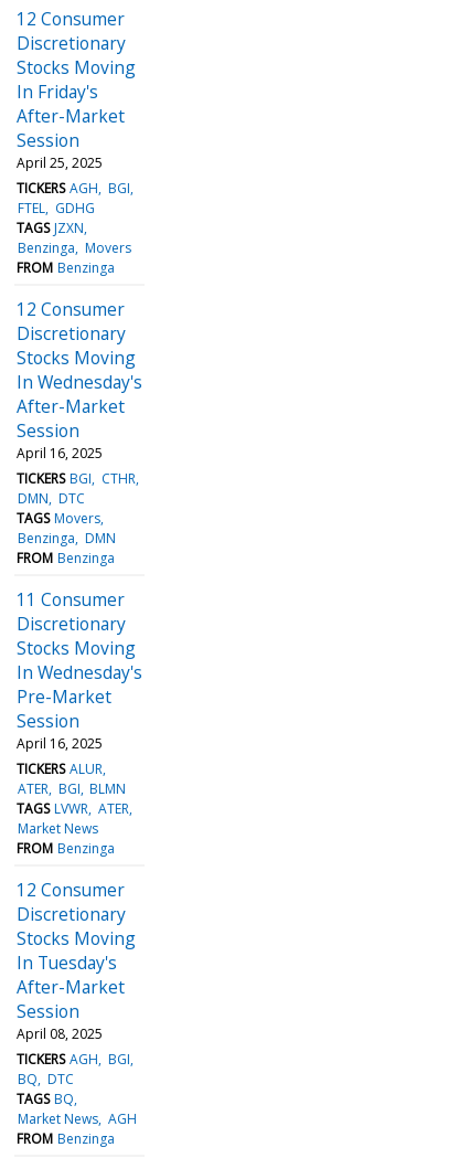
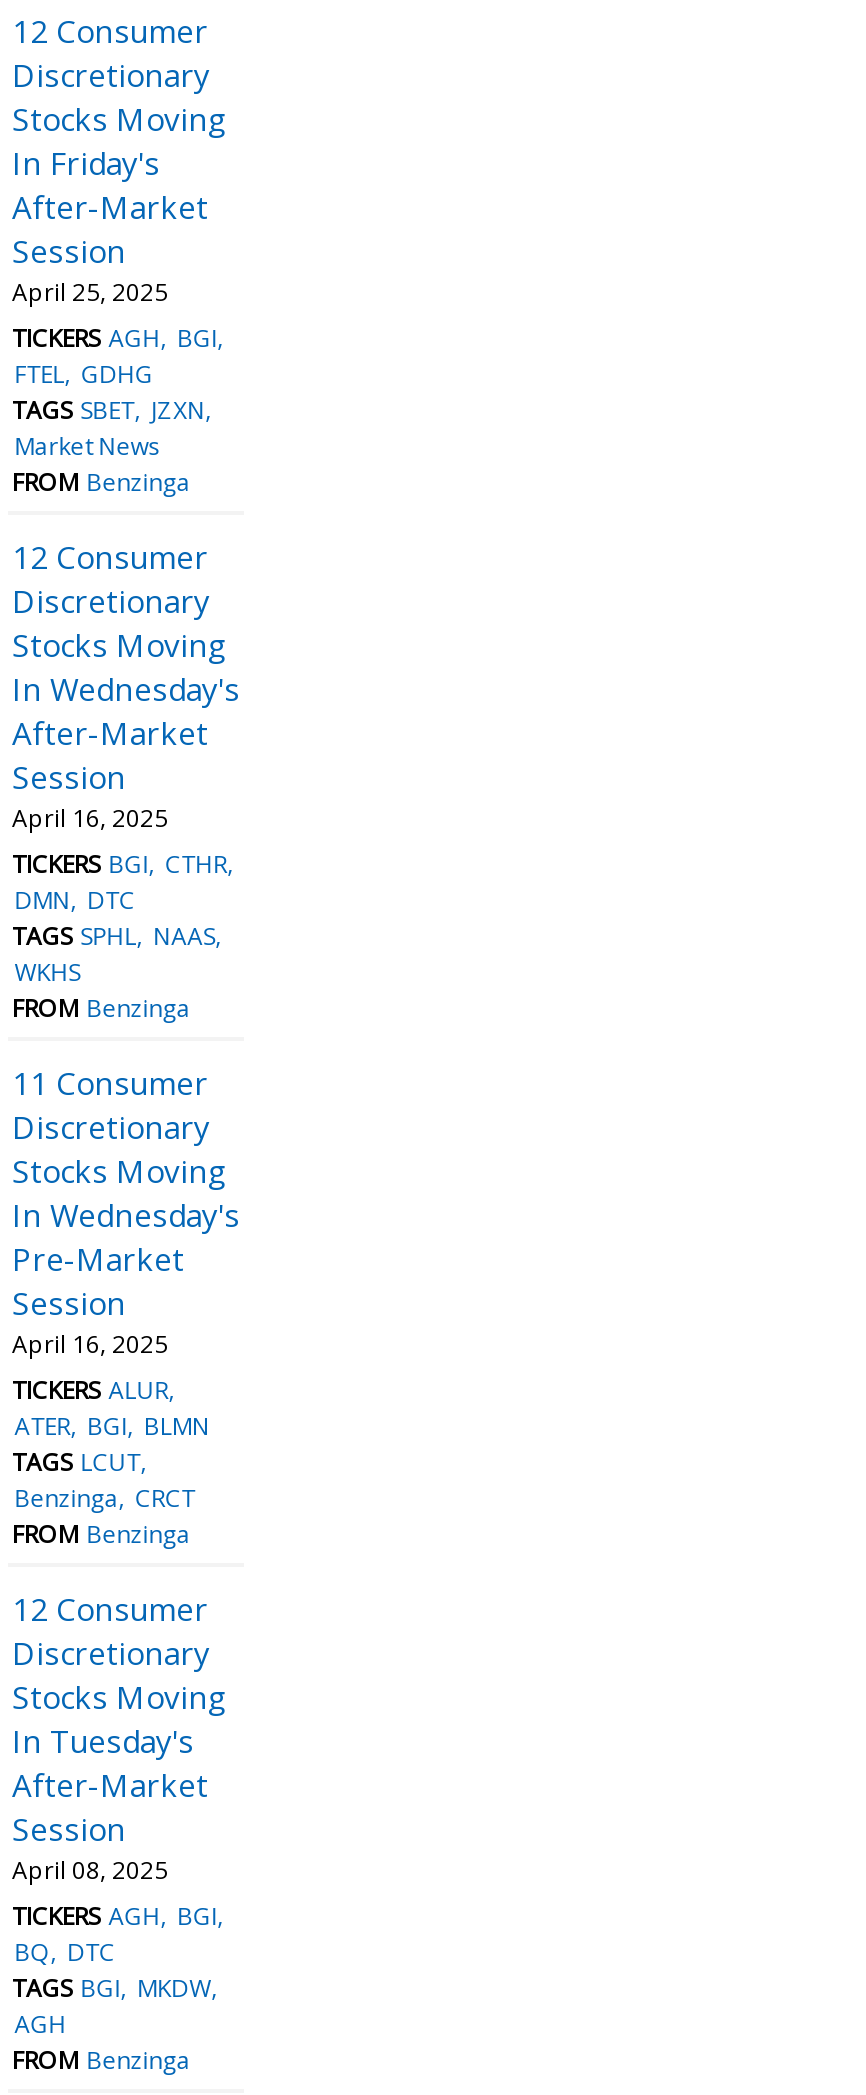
[17,218,131,257] TAGS JZXN | Benzinga Movers -> [12,393,205,463] TAGS SBET JZXN | Market News
[17,509,115,547] TAGS Movers | Benzinga DMN -> [12,919,215,989] TAGS SPHL NAAS | WKHS
[17,799,129,838] TAGS LVWR ATER | Market News -> [12,1445,195,1515] TAGS LCUT | Benzinga CRCT
[17,1089,136,1128] TAGS BQ | Market News AGH -> [12,1971,211,2041] TAGS BGI MKDW | AGH

